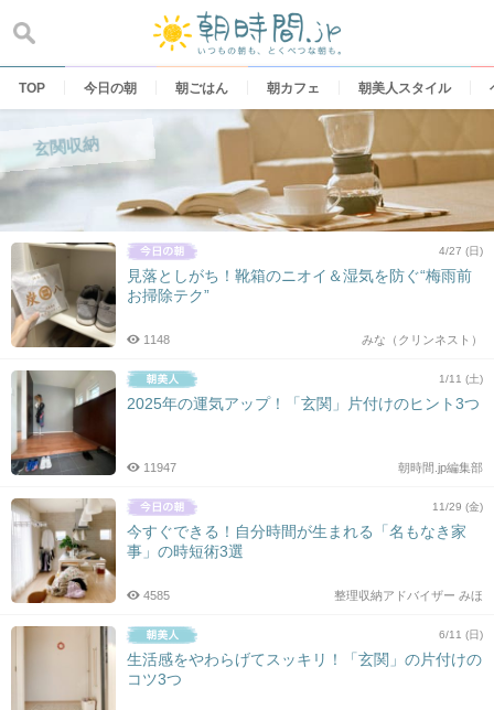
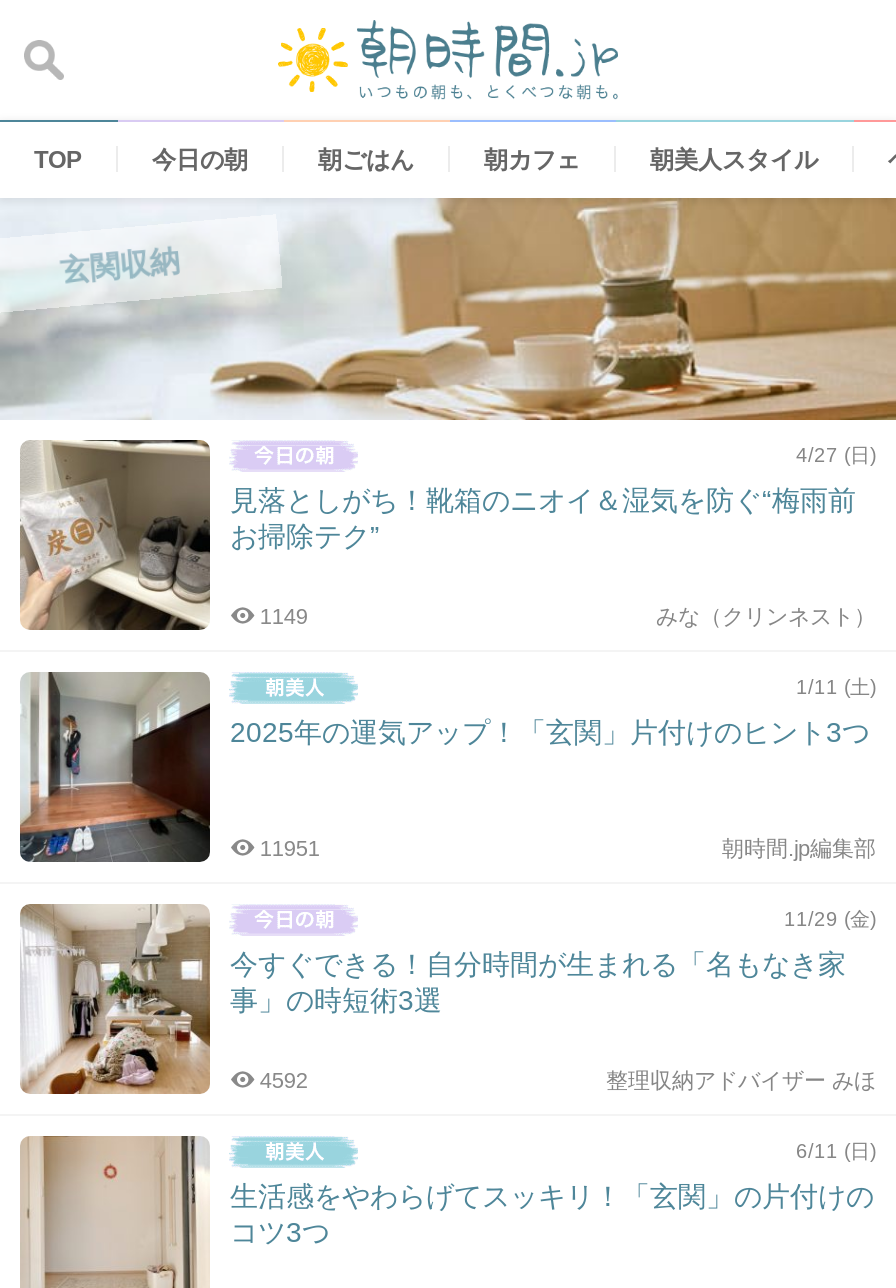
[143,333,170,346] 1148 -> [260,604,308,628] 1149
[143,461,176,474] 11947 -> [260,836,320,860] 11951
[143,589,170,602] 4585 -> [260,1068,308,1092] 4592

